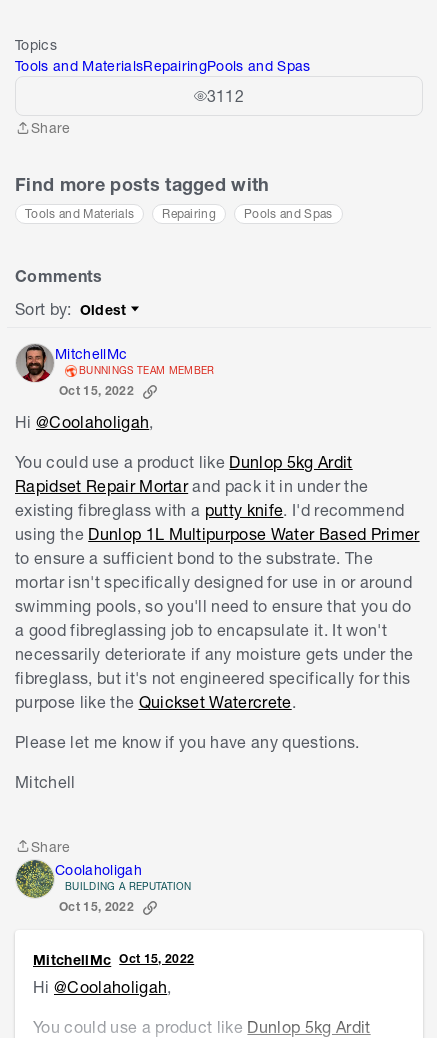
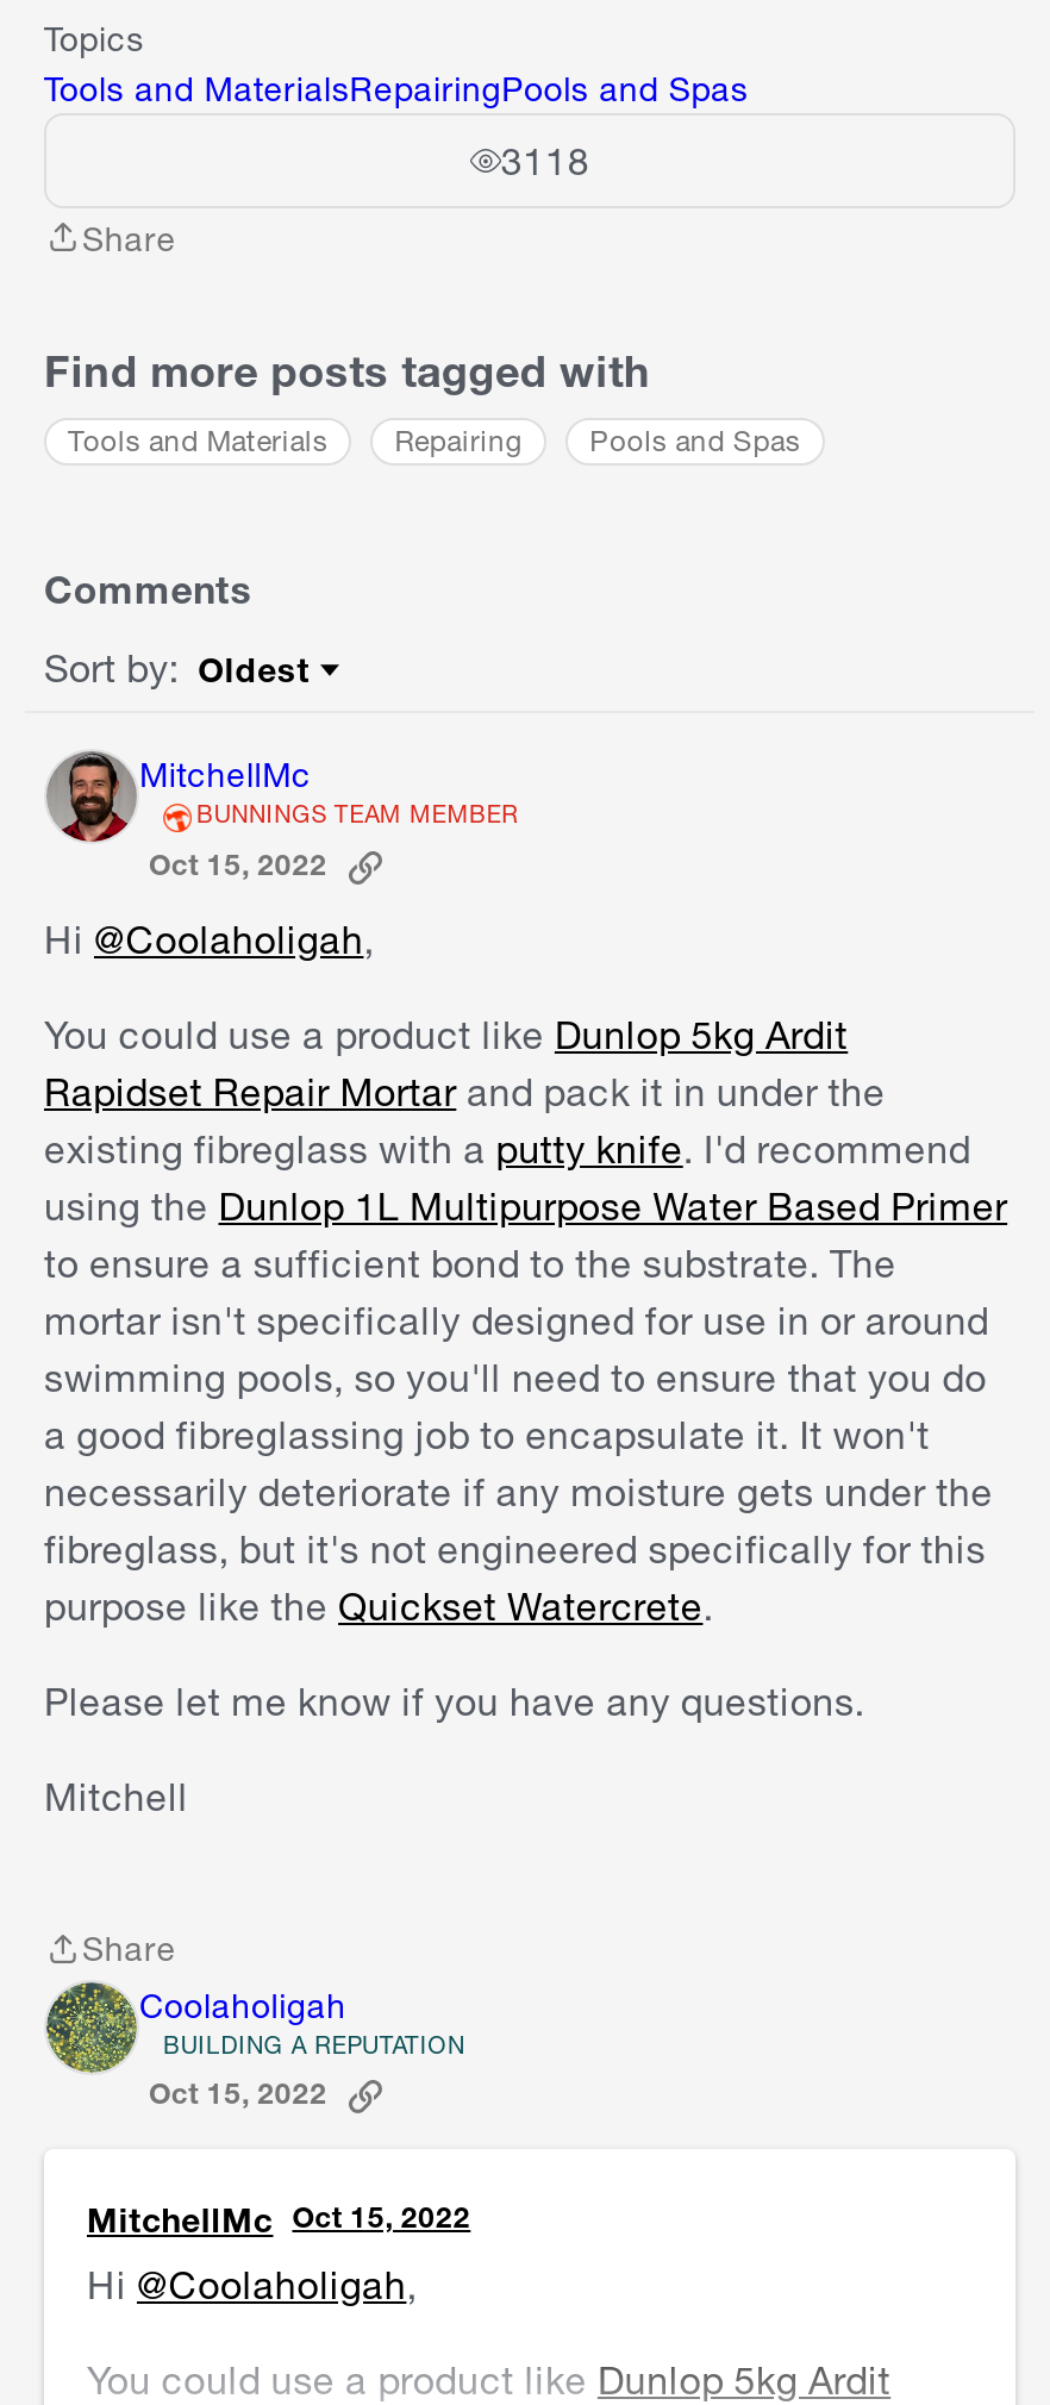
[207,86,244,105] 3112 -> [501,137,590,183] 3118

